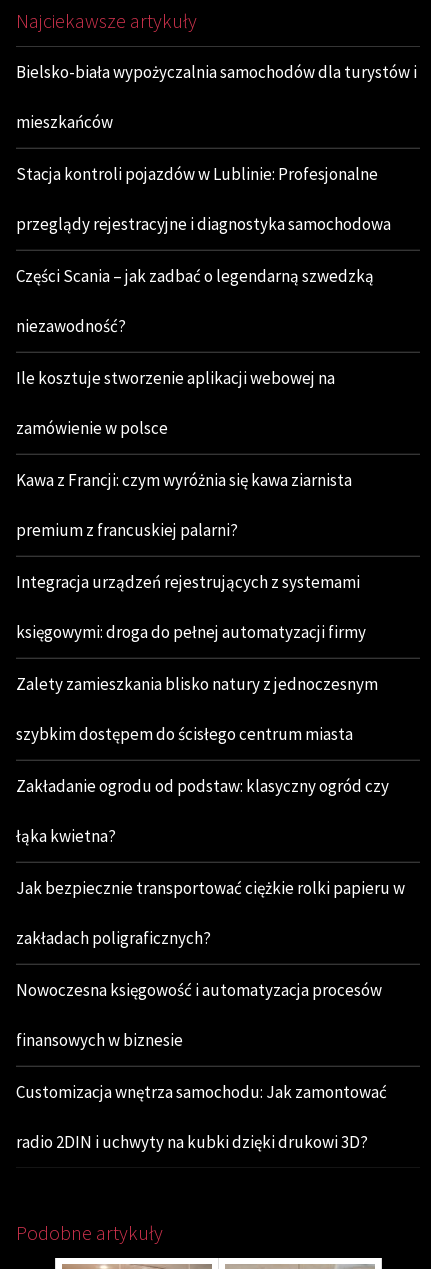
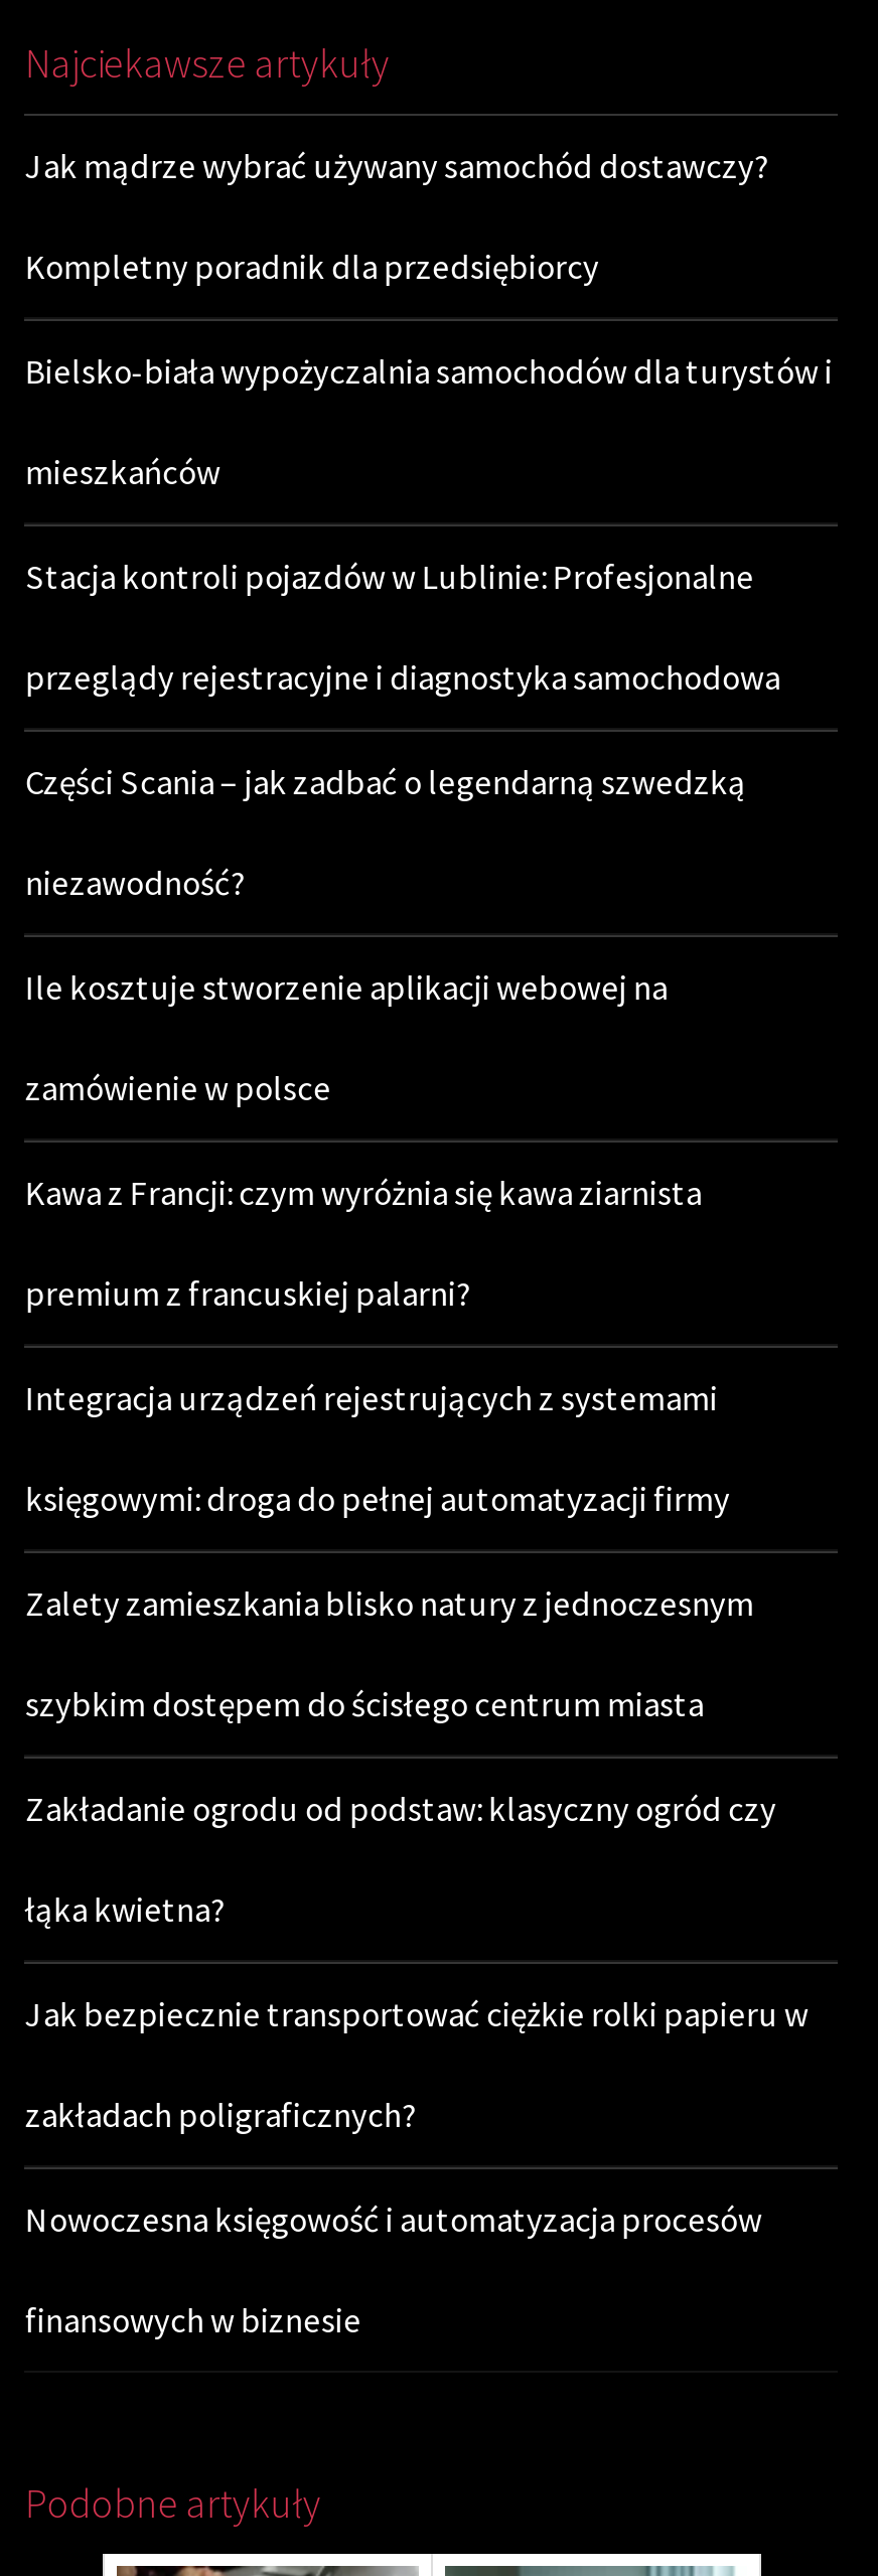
none -> [25,144,770,289] Jak mądrze wybrać używany samochód dostawczy? | Kompletny poradnik dla przedsiębiorcy
moved [16,61,417,1051] -> [25,350,832,2343]: Bielsko-biała wypożyczalnia samochodów dla turystów i | mieszkańców | Stacja kontroli pojazdów w Lublinie: Profesjonalne | ... | Nowoczesna księgowość i automatyzacja procesów | finansowych w biznesie
[16,1081,387,1153] Customizacja wnętrza samochodu: Jak zamontować | radio 2DIN i uchwyty na kubki dzięki drukowi 3D? -> none

